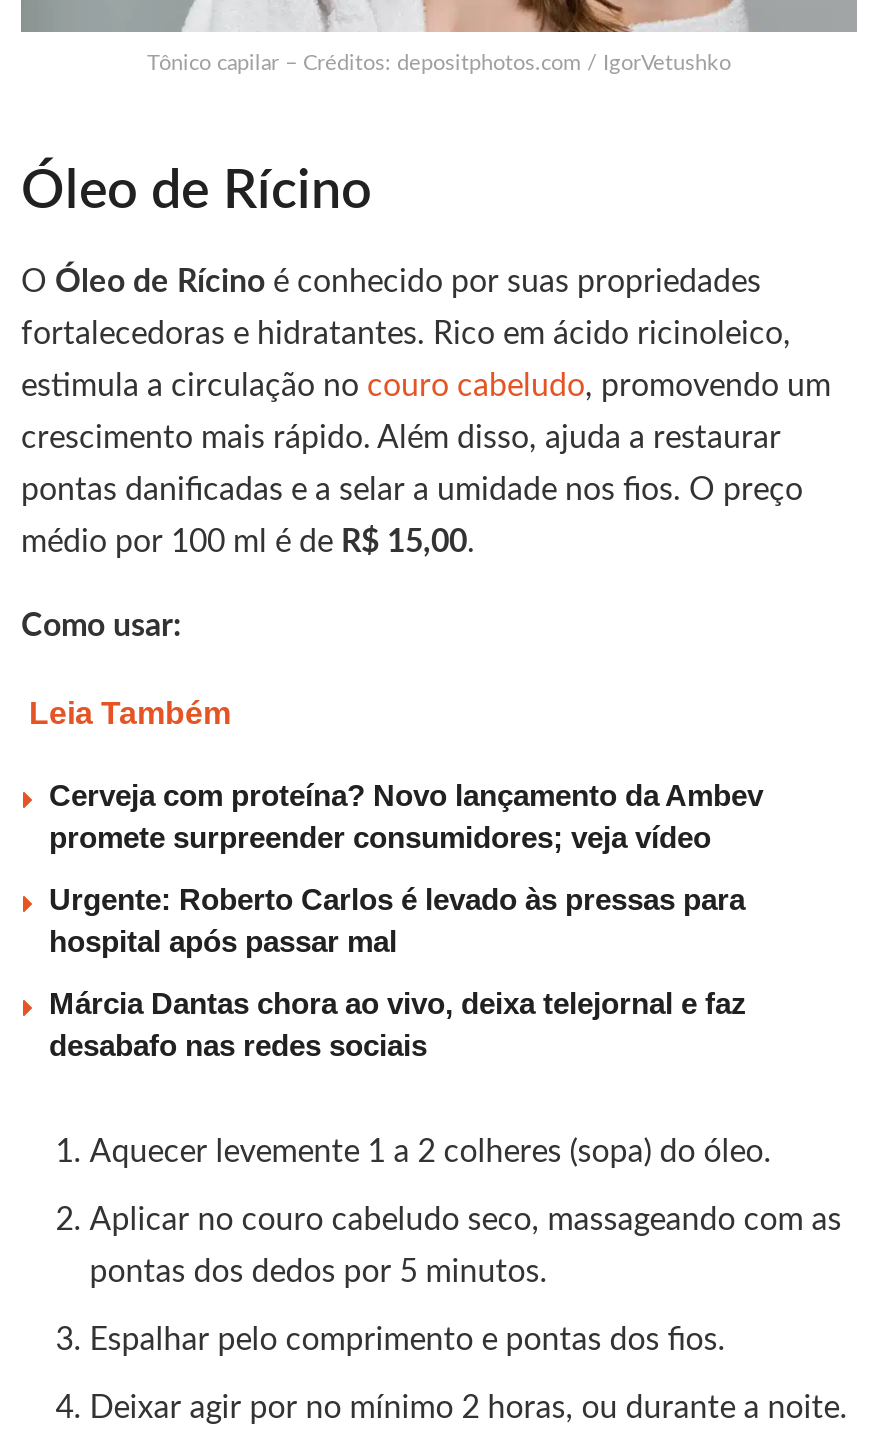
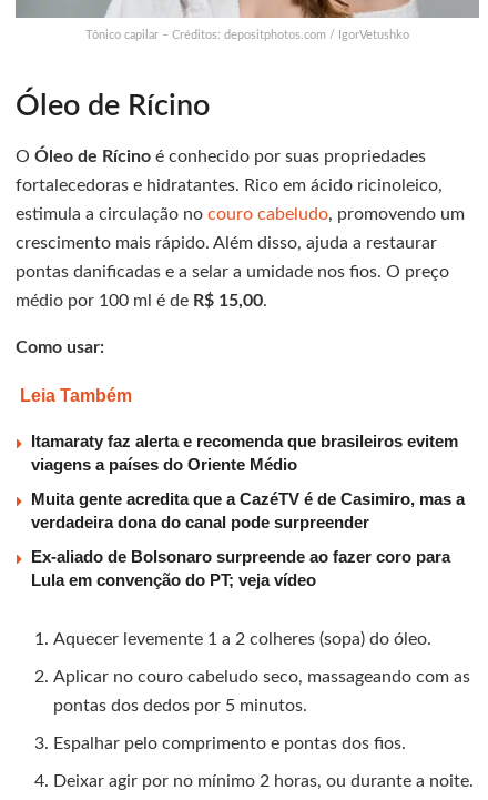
[49,778,763,854] Cerveja com proteína? Novo lançamento da Ambev | promete surpreender consumidores; veja vídeo -> [31,432,458,474] Itamaraty faz alerta e recomenda que brasileiros evitem | viagens a países do Oriente Médio
[49,882,745,958] Urgente: Roberto Carlos é levado às pressas para | hospital após passar mal -> [31,489,465,531] Muita gente acredita que a CazéTV é de Casimiro, mas a | verdadeira dona do canal pode surpreender
[49,986,747,1062] Márcia Dantas chora ao vivo, deixa telejornal e faz | desabafo nas redes sociais -> [31,547,450,589] Ex-aliado de Bolsonaro surpreende ao fazer coro para | Lula em convenção do PT; veja vídeo

